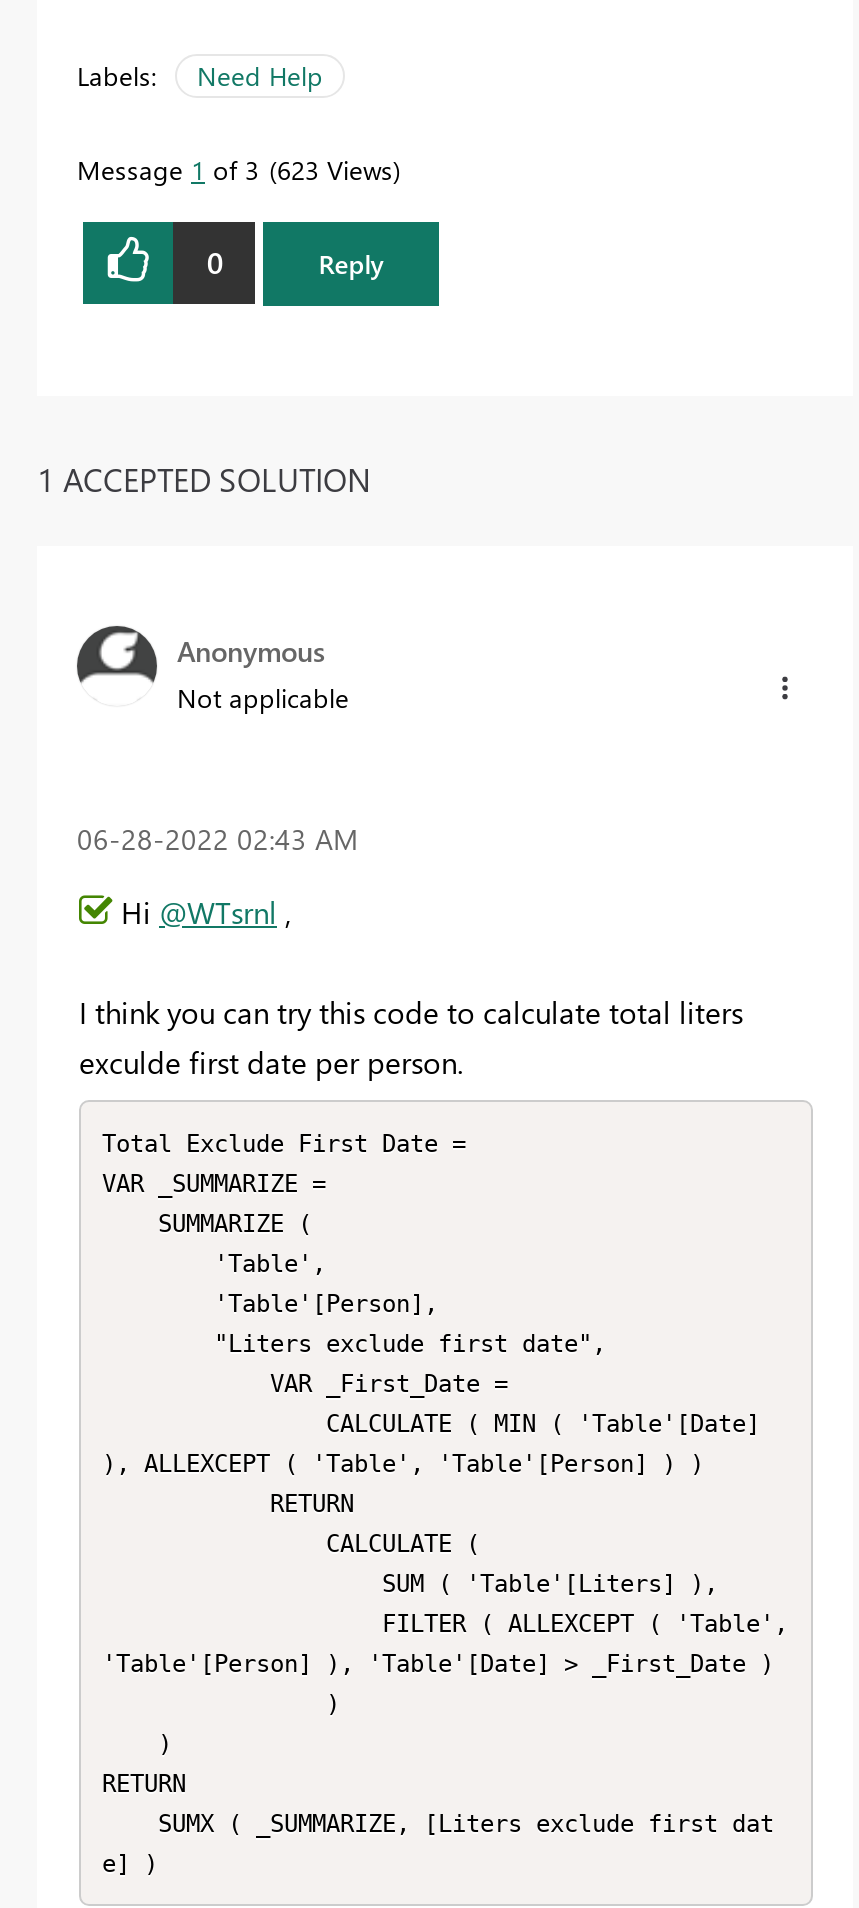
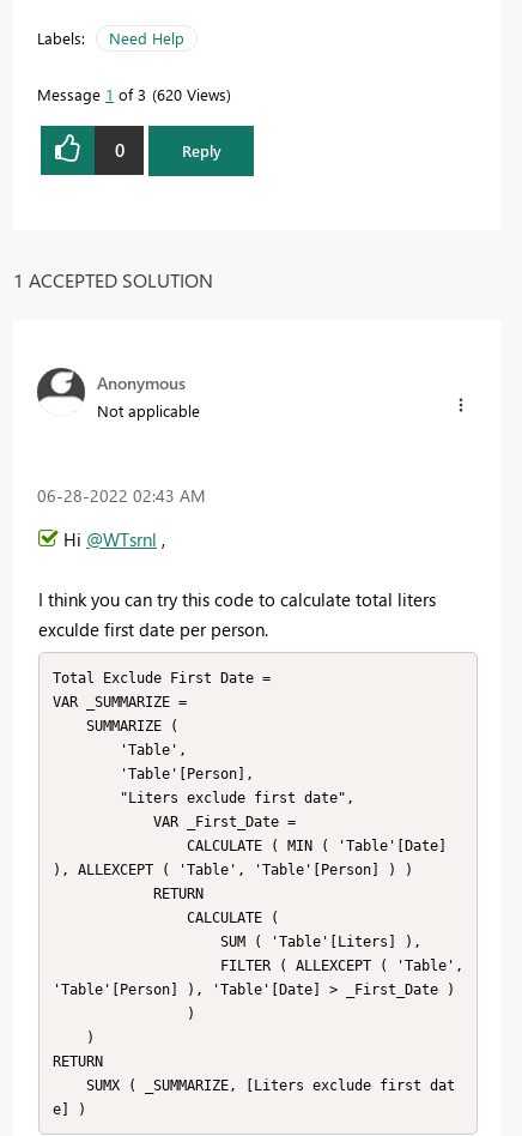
[77,151,393,185] Message 1 of 3 623 Views -> [37,83,226,104] Message 1 of 3 620 Views

